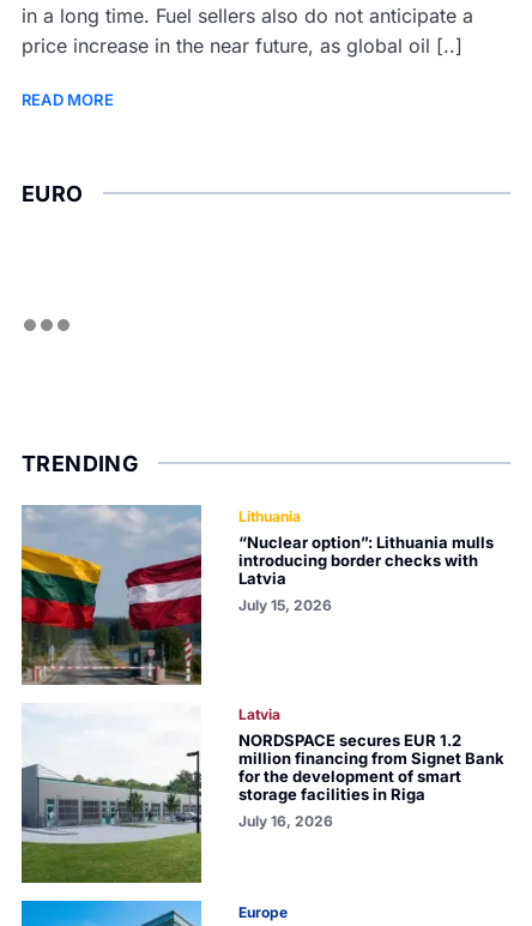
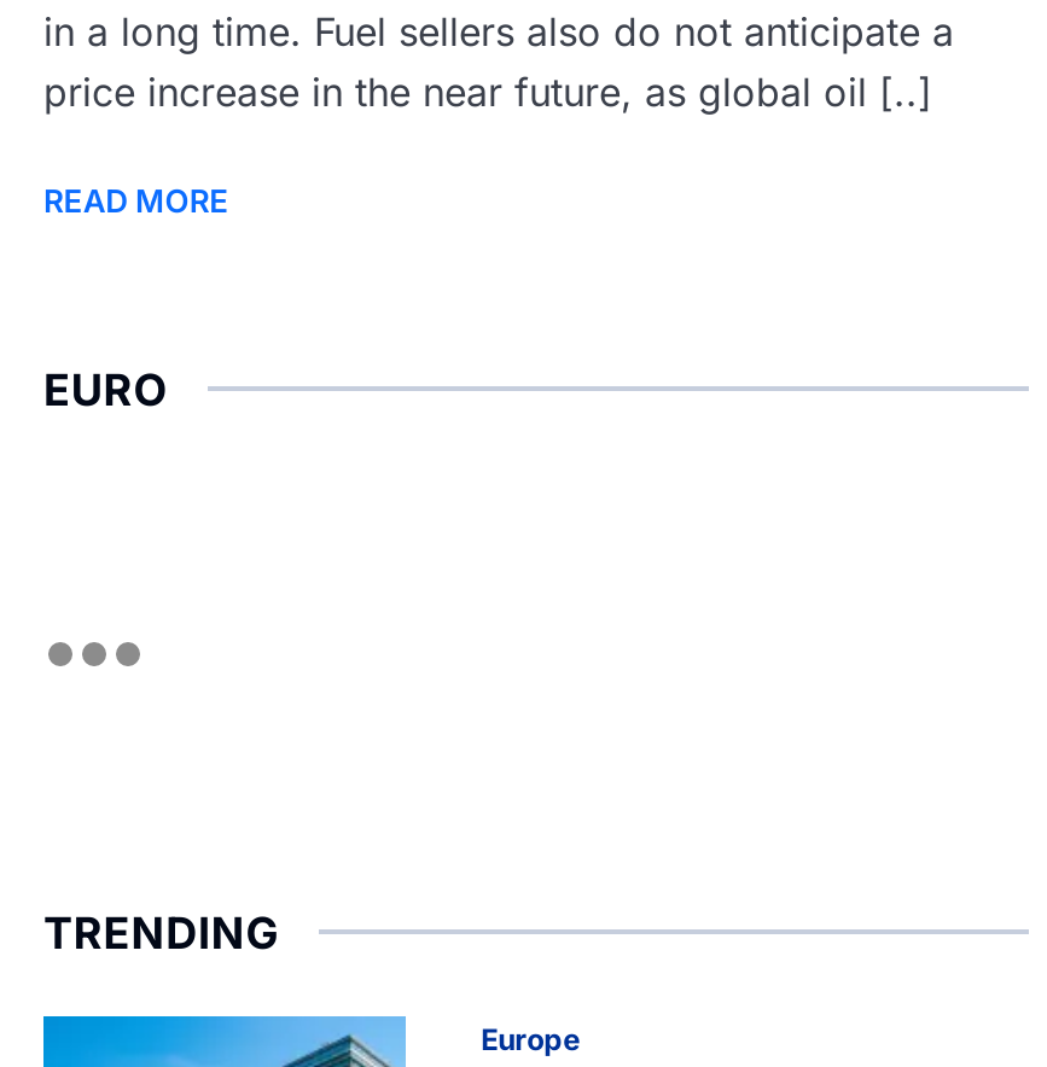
[20,505,494,686] [image] | Lithuania | “Nuclear option”: Lithuania mulls | introducing border checks with | Latvia | July 15, 2026 -> none
[20,705,505,884] [image] | Latvia | NORDSPACE secures EUR 1.2 | million financing from Signet Bank | for the development of smart | storage facilities in Riga | July 16, 2026 -> none

